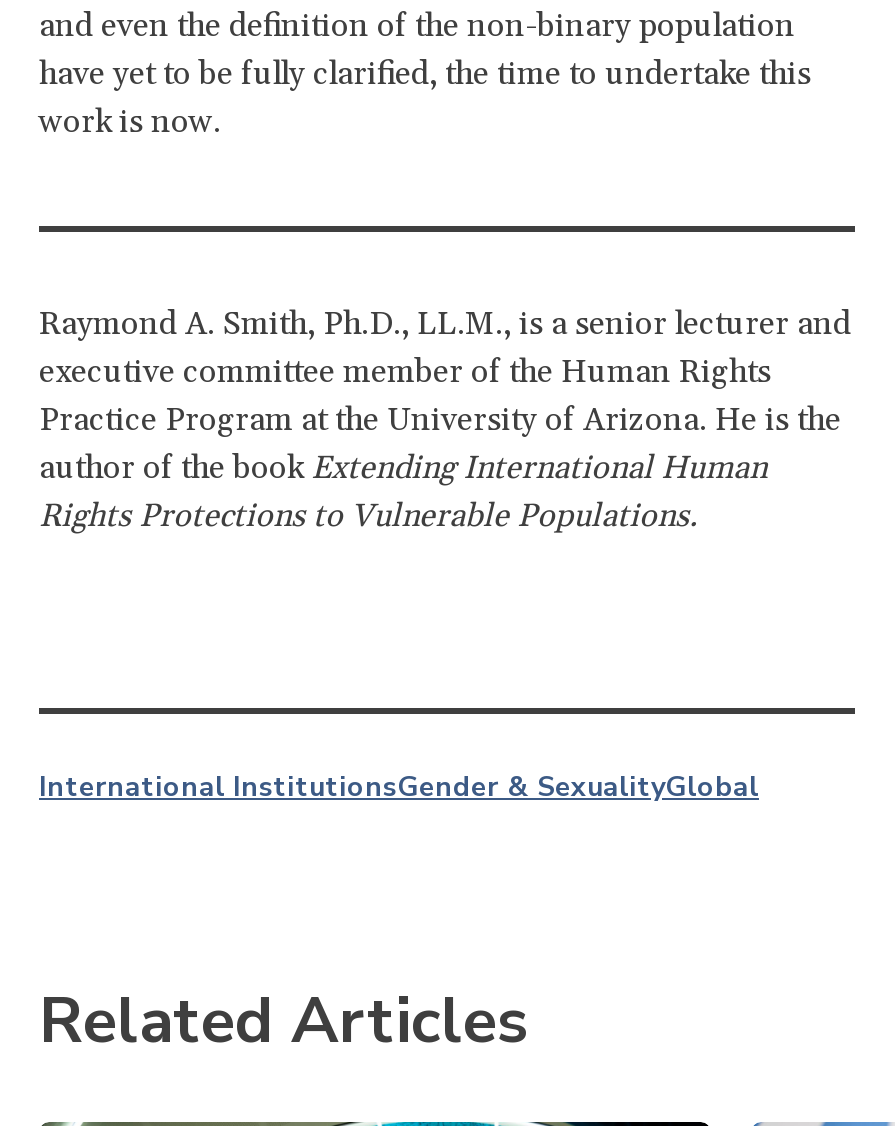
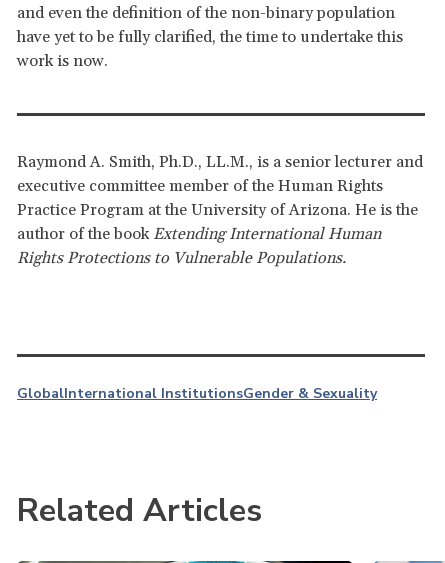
[39,768,759,806] International InstitutionsGender & SexualityGlobal -> [17,384,377,403] GlobalInternational InstitutionsGender & Sexuality

